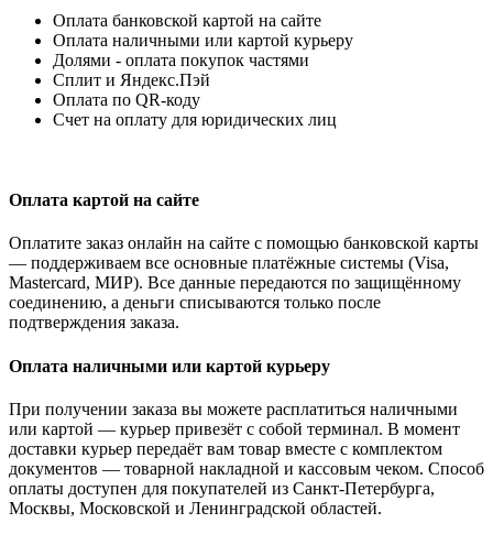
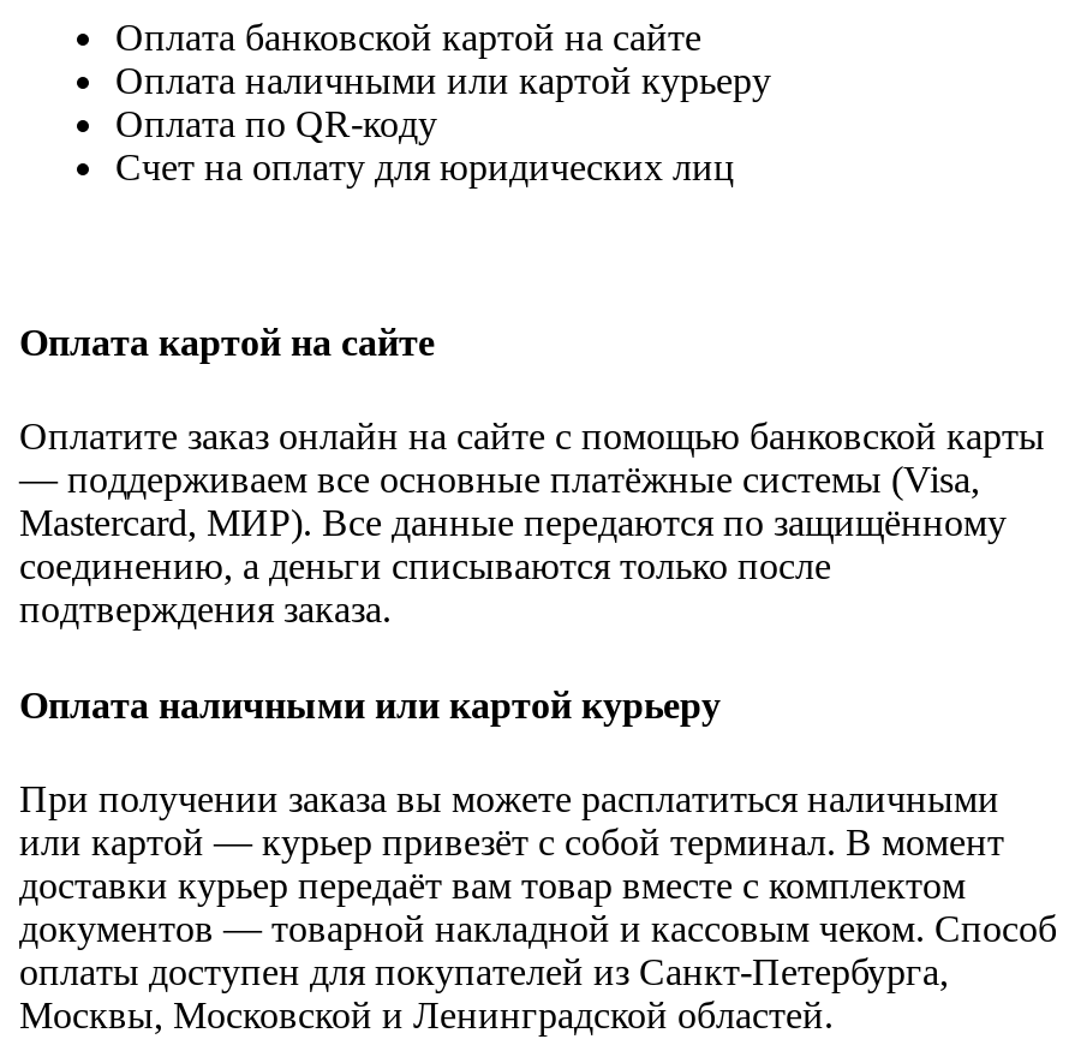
[53,51,309,89] Долями - оплата покупок частями | Сплит и Яндекс.Пэй -> none

